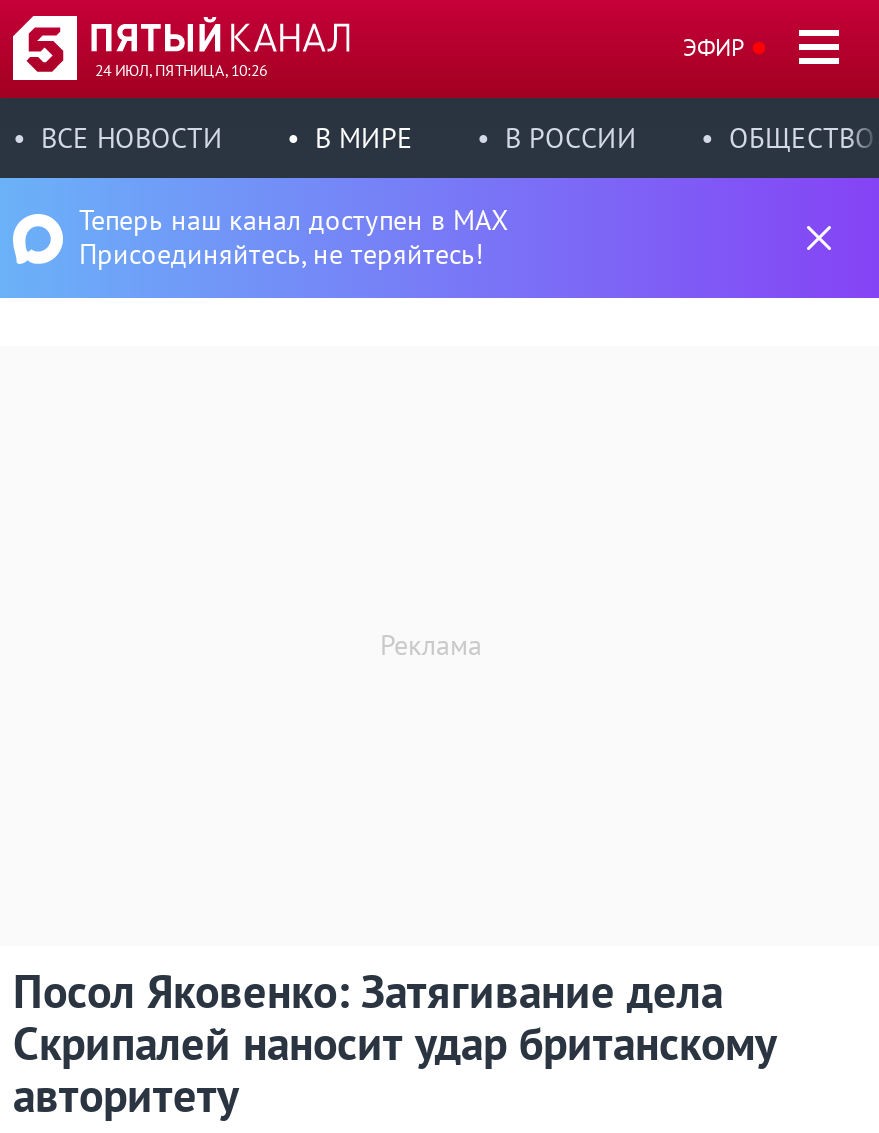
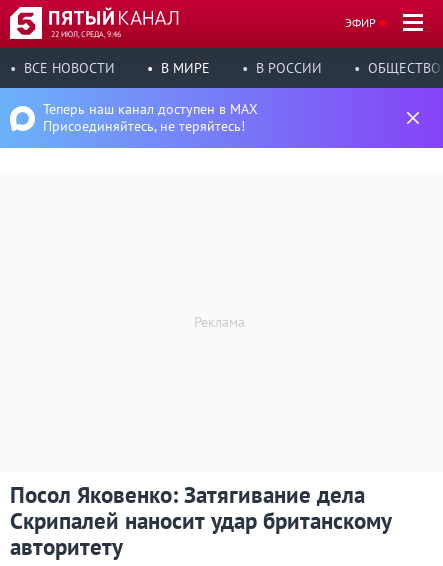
[95,60,267,80] 24 ИЮЛ, ПЯТНИЦА, 10:26 -> [51,29,121,39] 22 ИЮЛ, СРЕДА, 9:46

